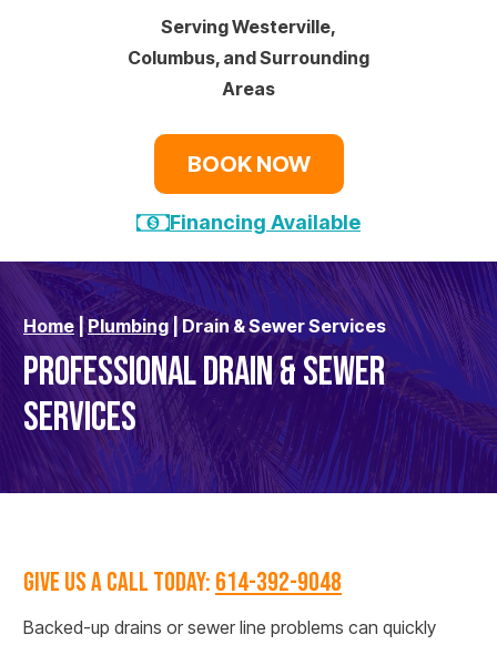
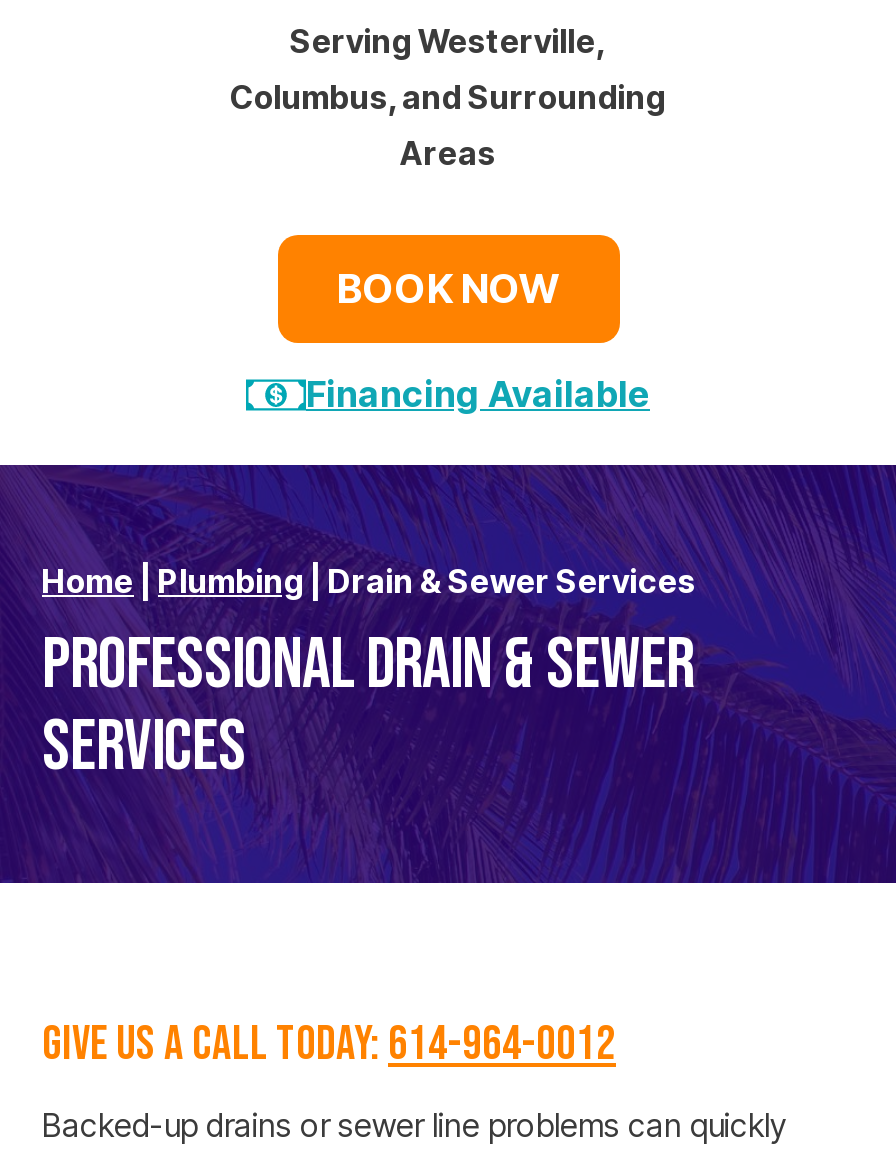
[23,566,342,598] GIVE US A CALL TODAY: 614-392-9048 -> [42,1015,616,1073] GIVE US A CALL TODAY: 614-964-0012

